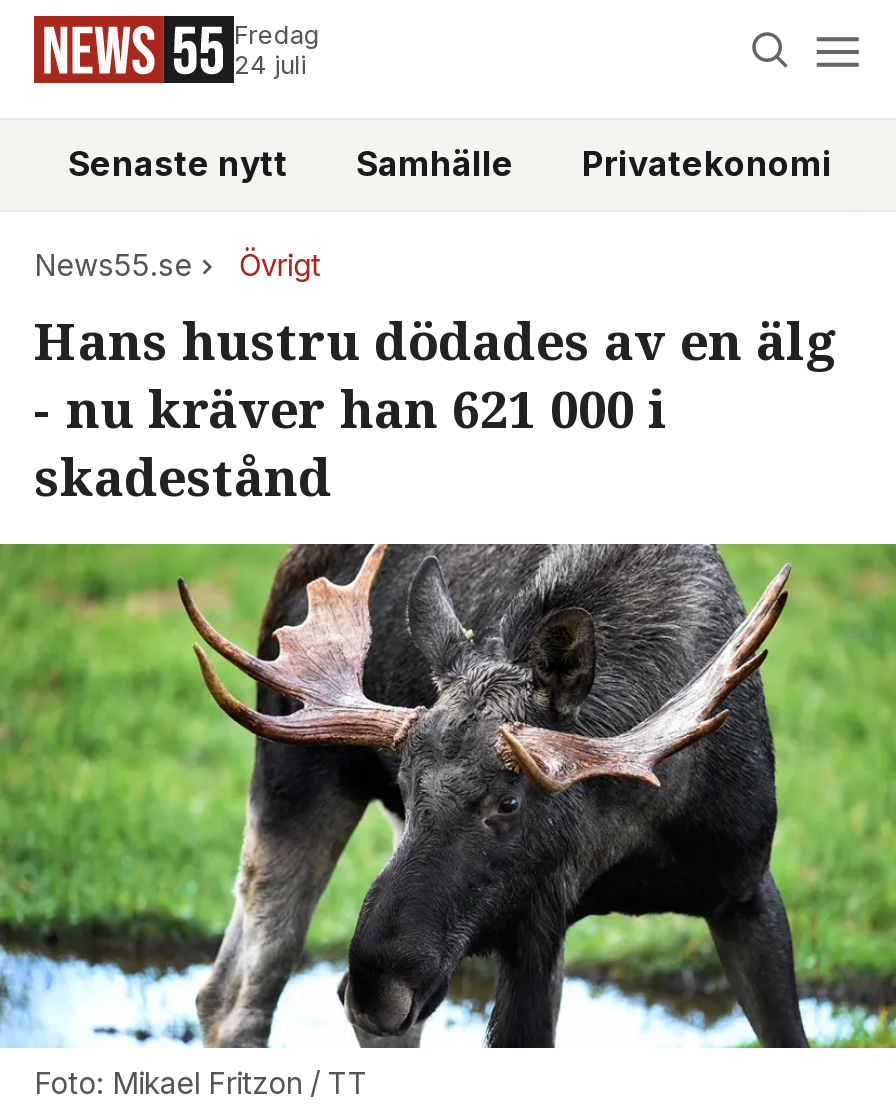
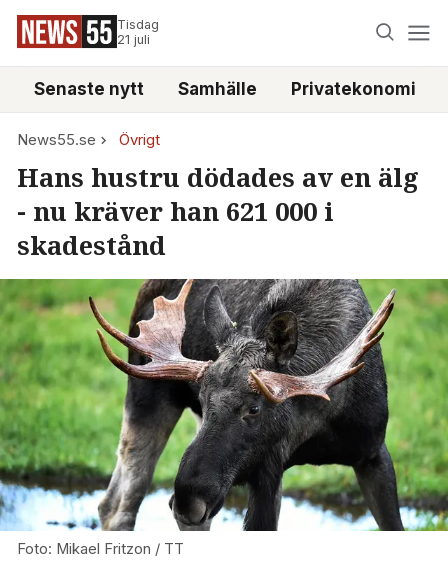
[234,20,320,80] Fredag | 24 juli -> [117,17,159,47] Tisdag | 21 juli

